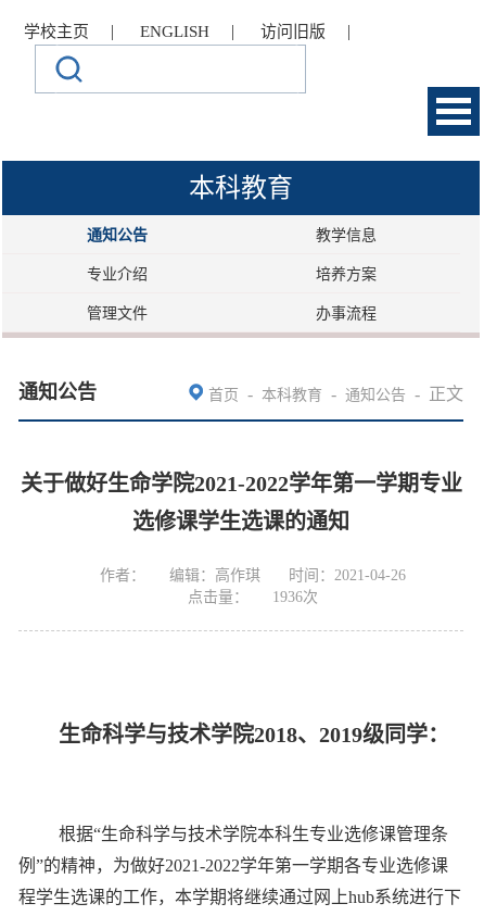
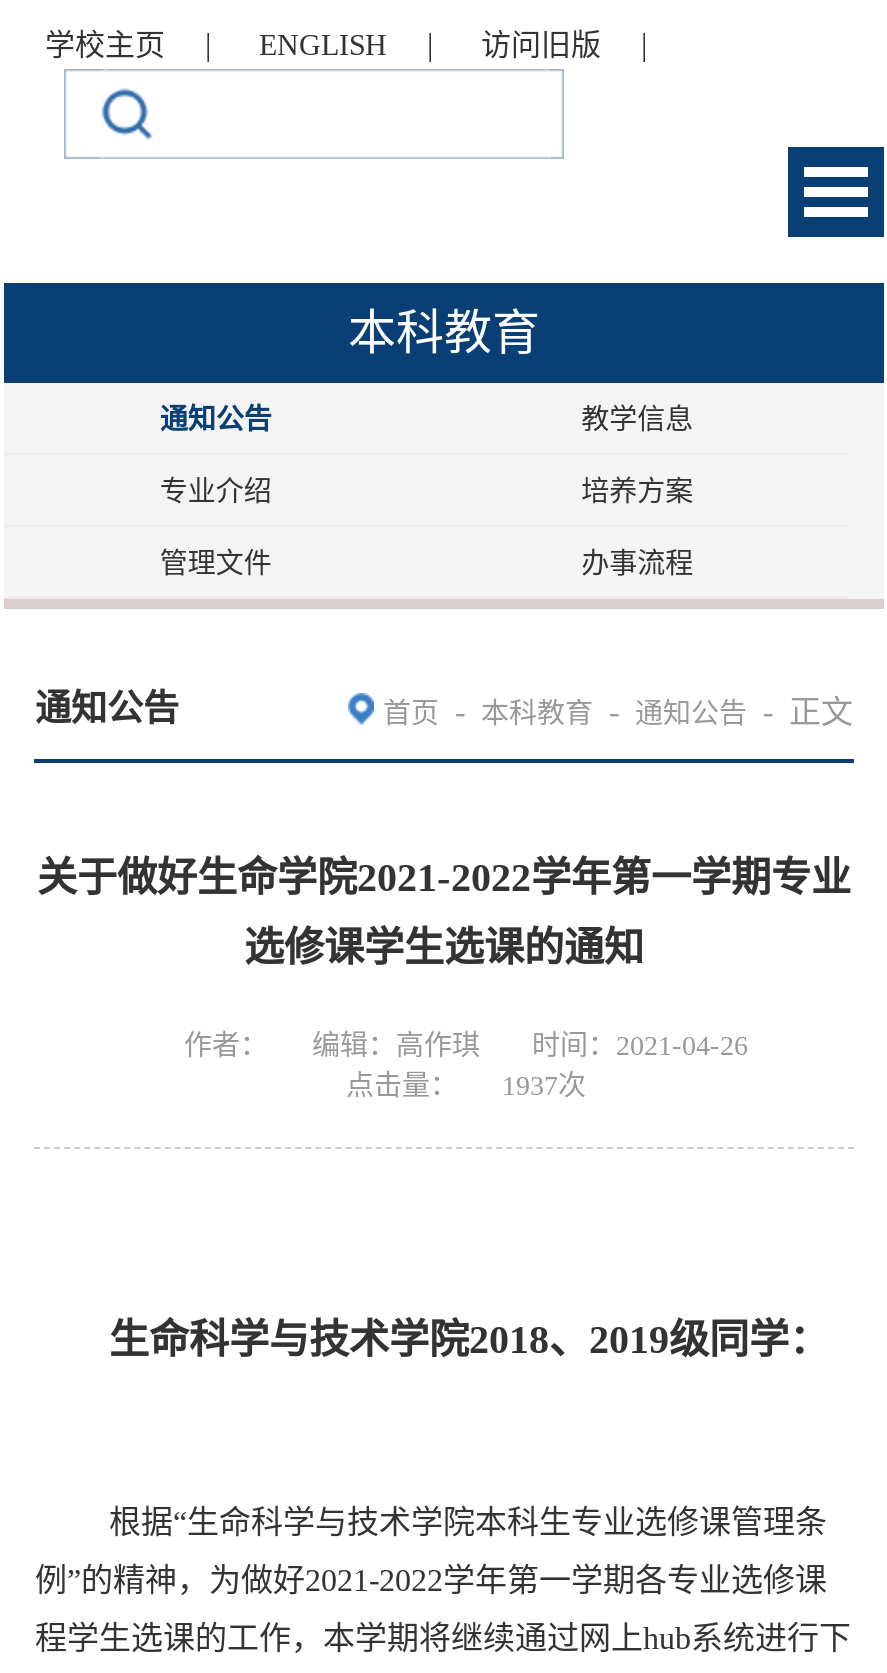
[188,589,318,605] 点击量： 1936次 -> [346,1071,586,1101] 点击量： 1937次

